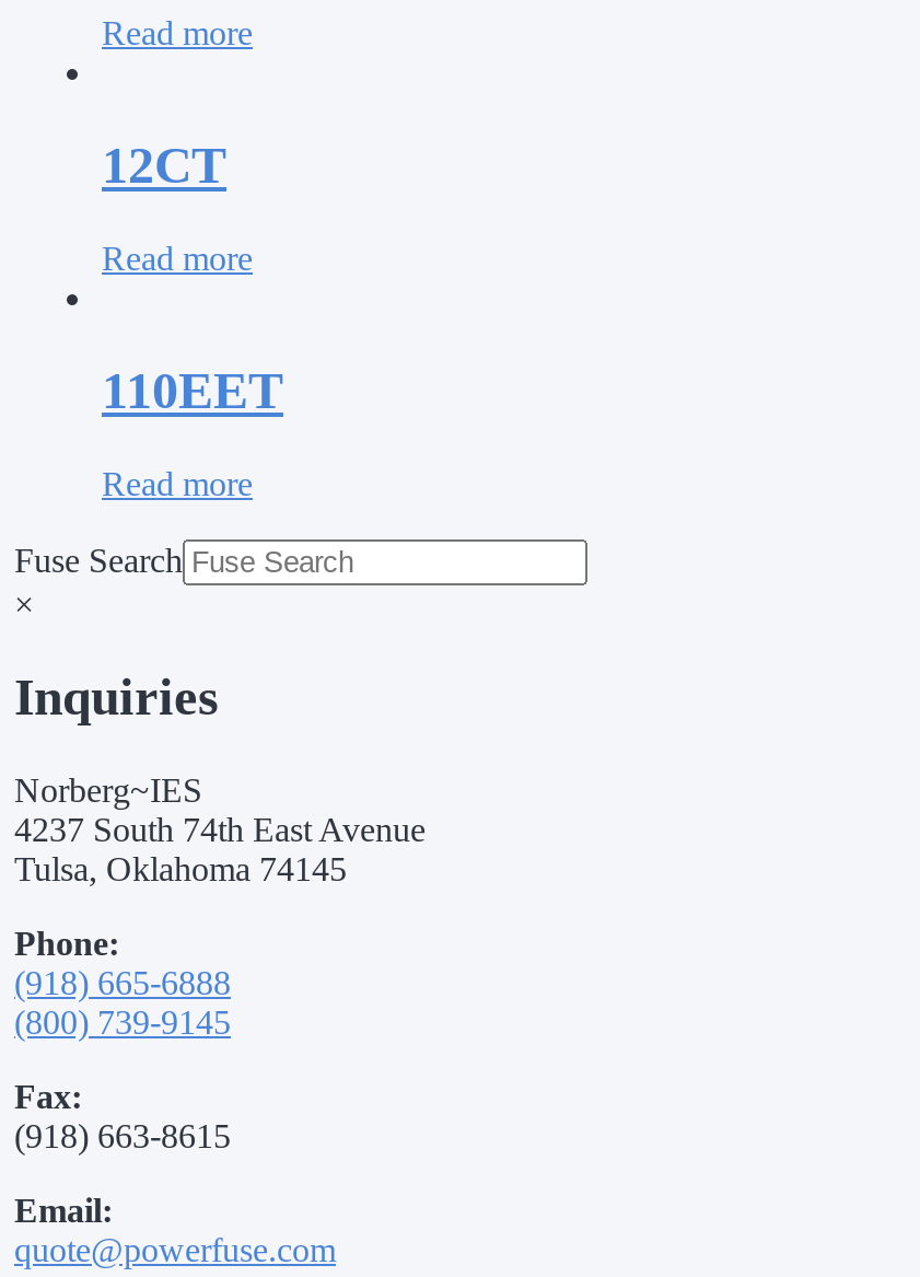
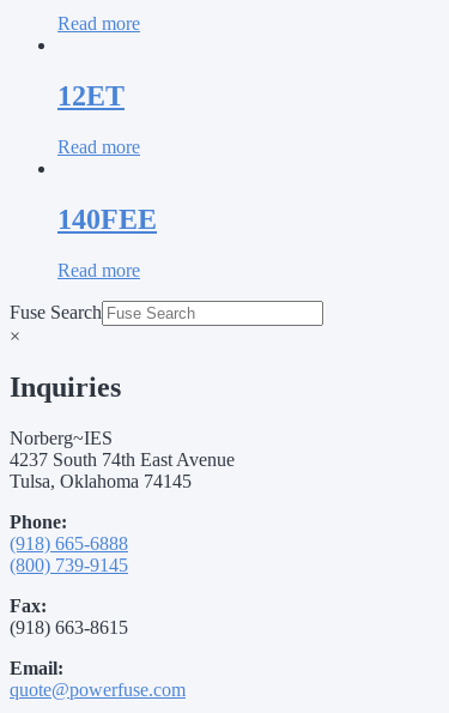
[102,137,226,194] 12CT -> [57,80,125,112] 12ET
[102,362,283,419] 110EET -> [57,204,157,235] 140FEE

